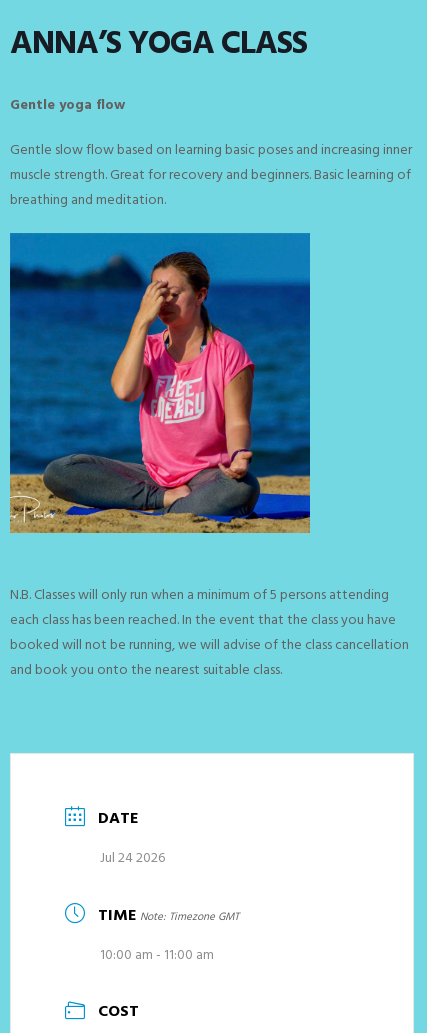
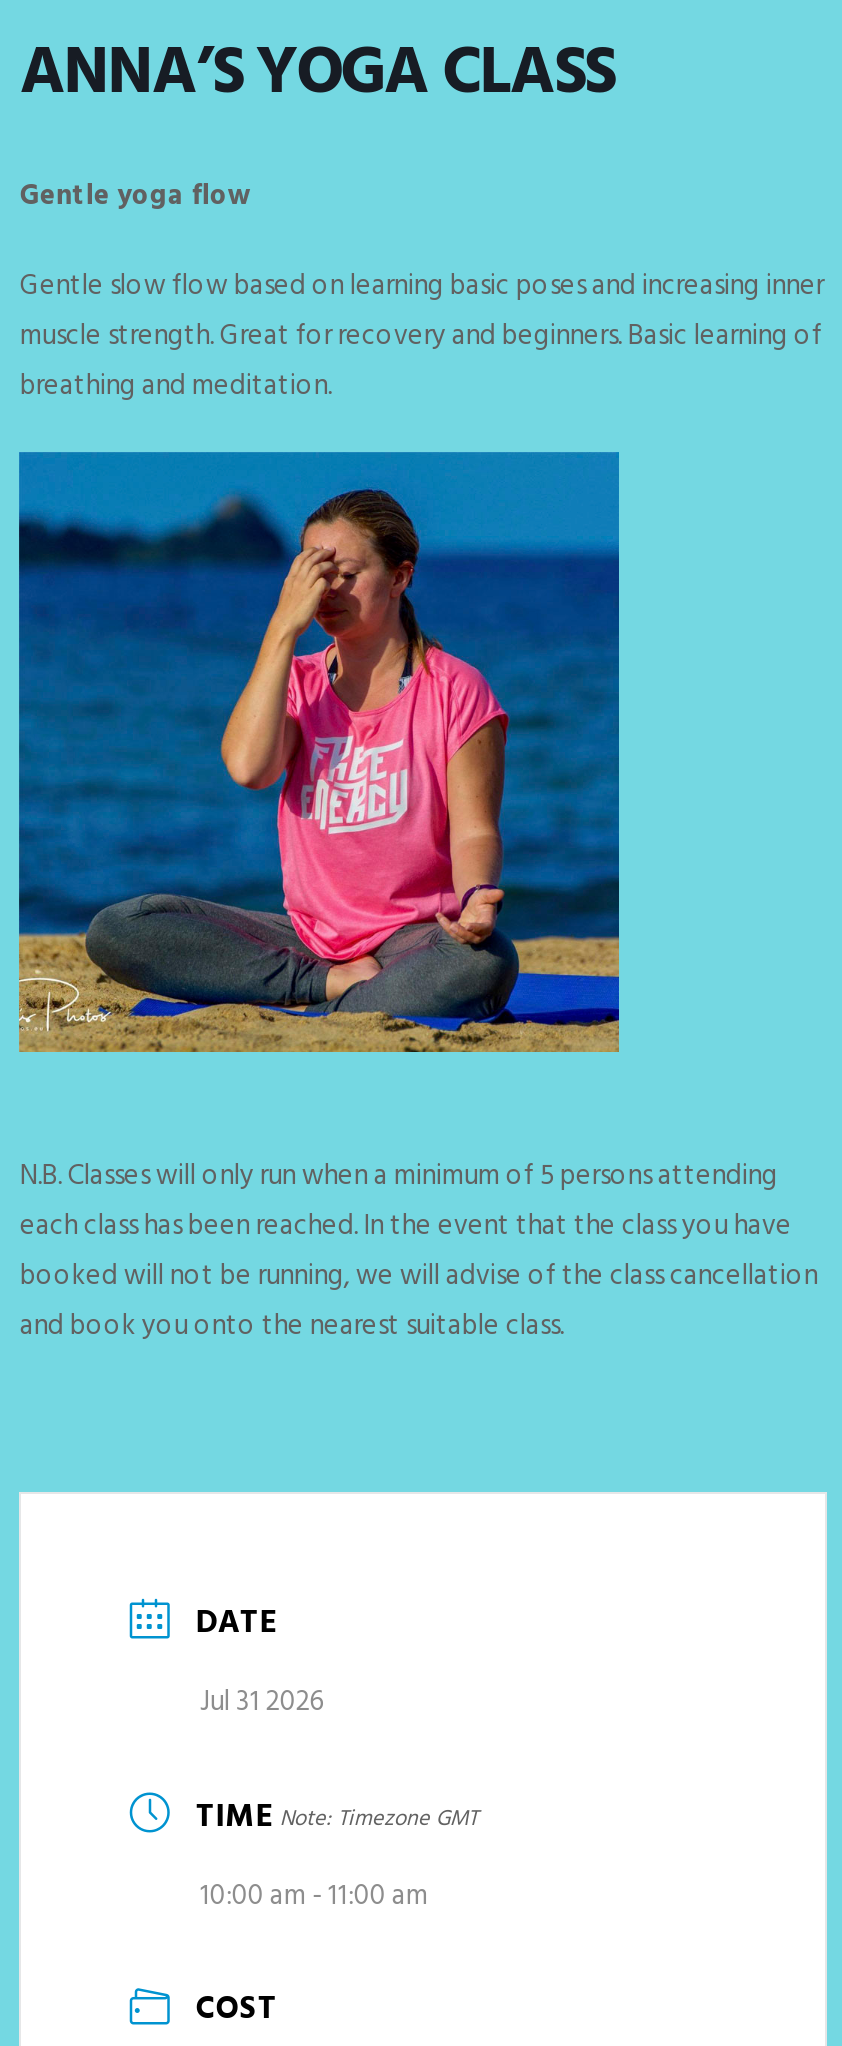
[100,848,165,868] Jul 24 2026 -> [200,1682,324,1722] Jul 31 2026

